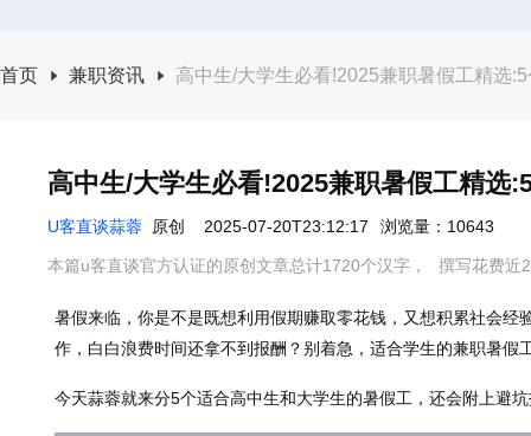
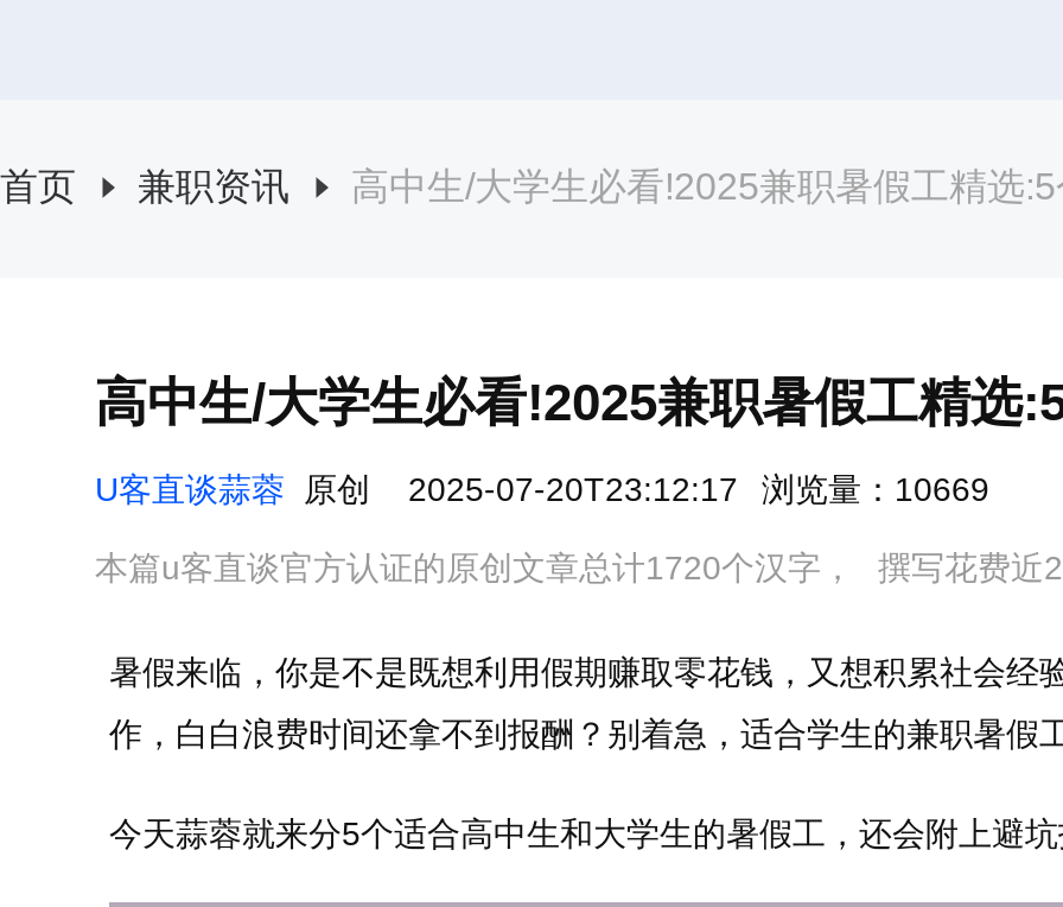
[47,216,494,235] U客直谈蒜蓉 原创 2025-07-20T23:12:17 浏览量：10643 -> [95,469,989,507] U客直谈蒜蓉 原创 2025-07-20T23:12:17 浏览量：10669

